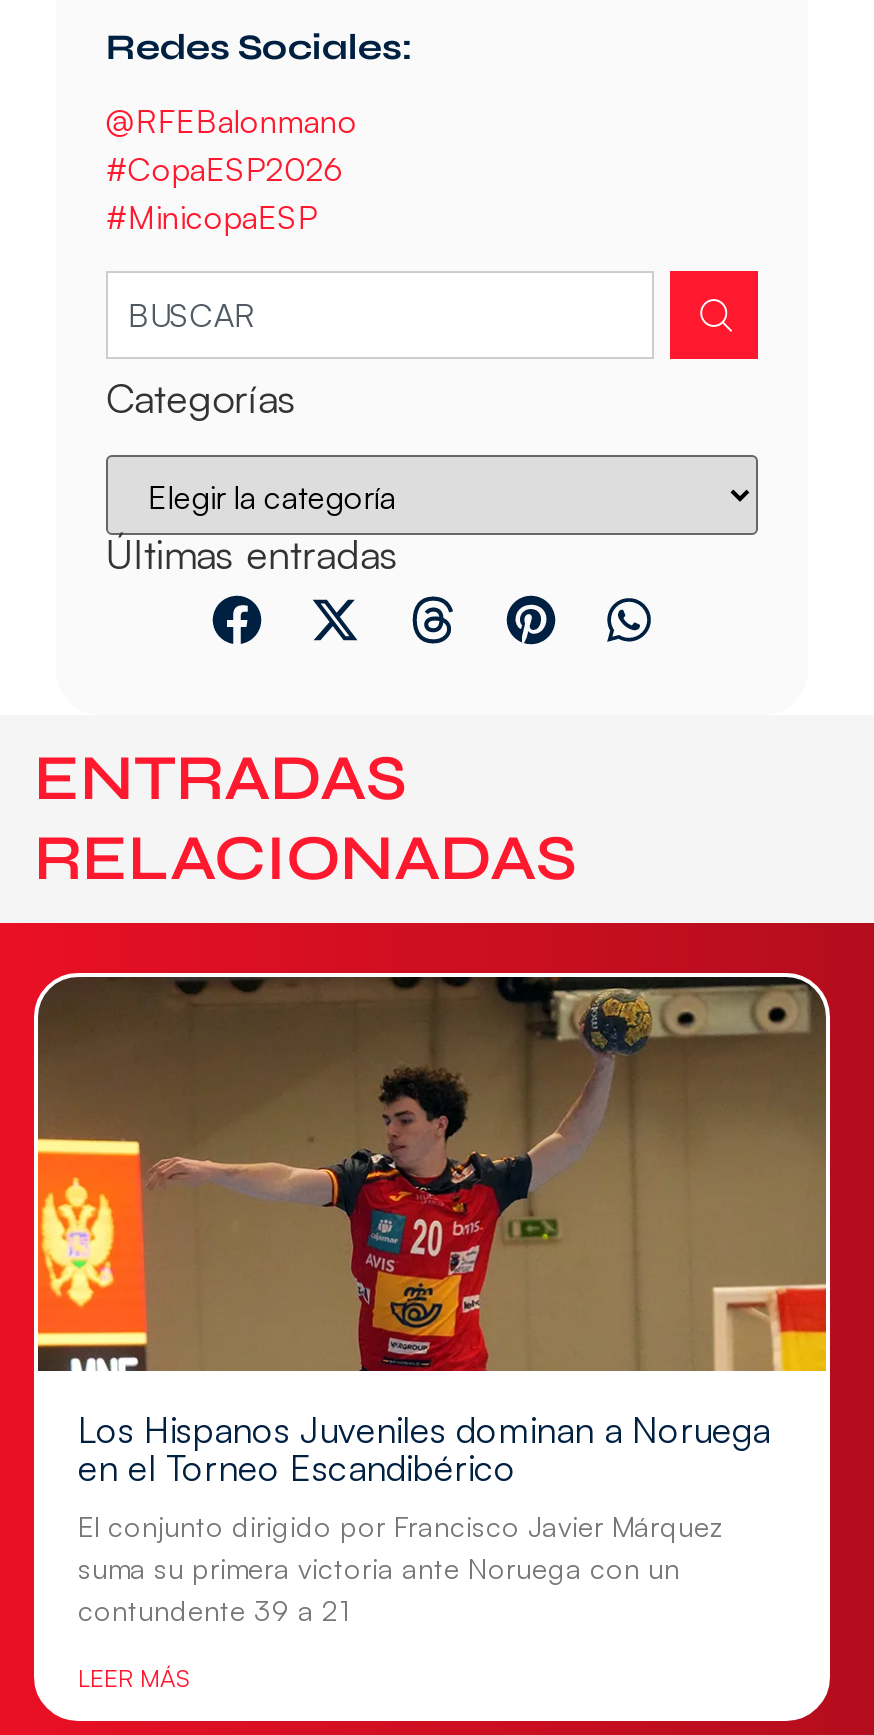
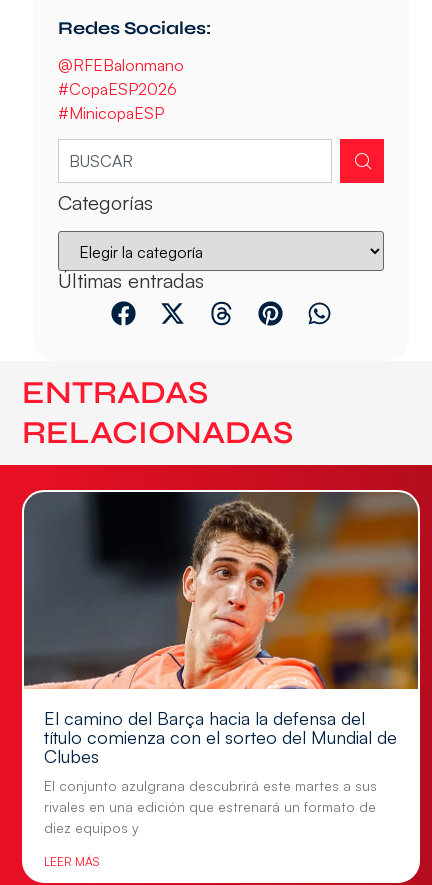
[36,972,828,1488] [image] | Los Hispanos Juveniles dominan a Noruega | en el Torneo Escandibérico -> [23,491,419,767] [image] | El camino del Barça hacia la defensa del | título comienza con el sorteo del Mundial de | Clubes
[78,1508,724,1626] El conjunto dirigido por Francisco Javier Márquez | suma su primera victoria ante Noruega con un | contundente 39 a 21 -> [44,777,377,836] El conjunto azulgrana descubrirá este martes a sus | rivales en una edición que estrenará un formato de | diez equipos y

